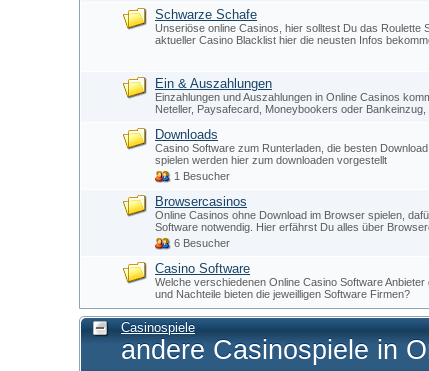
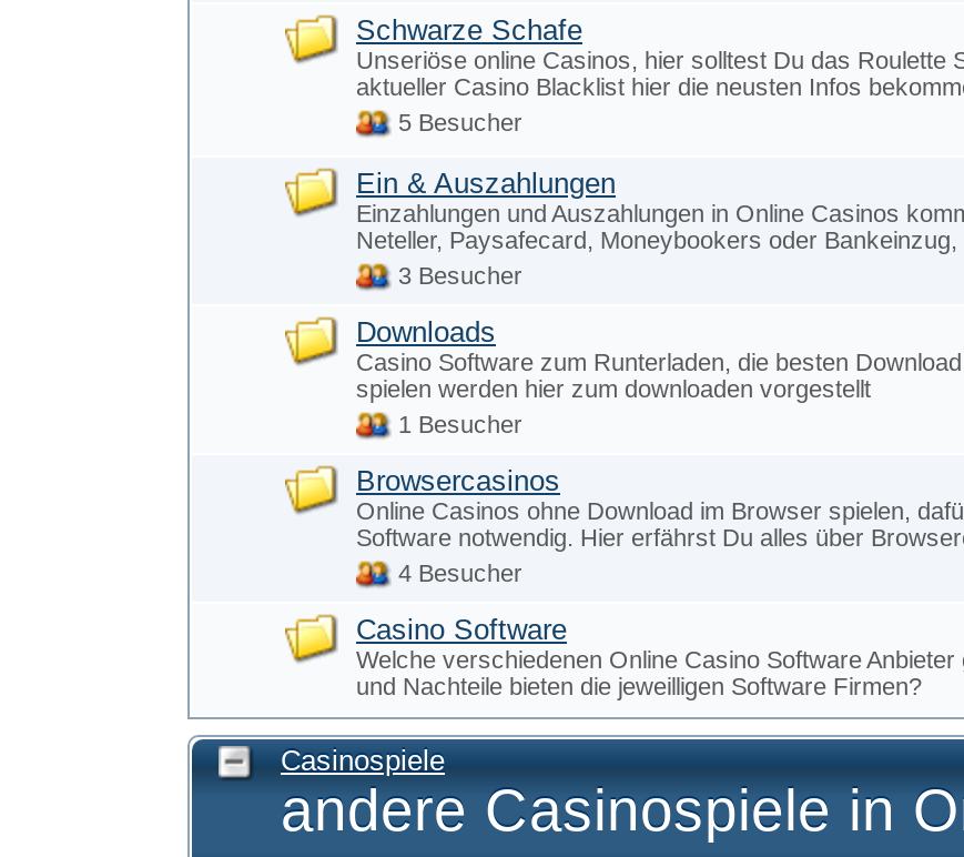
none -> [392,109,522,135] 5 Besucher
none -> [392,262,522,288] 3 Besucher
[171,237,230,249] 6 Besucher -> [392,559,522,586] 4 Besucher

